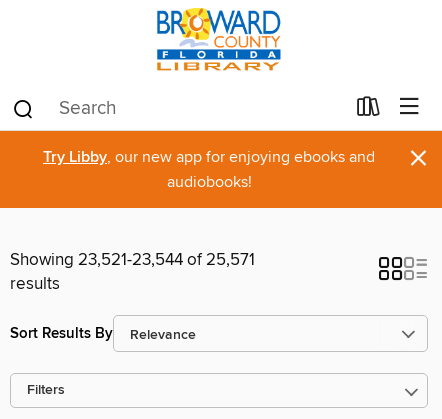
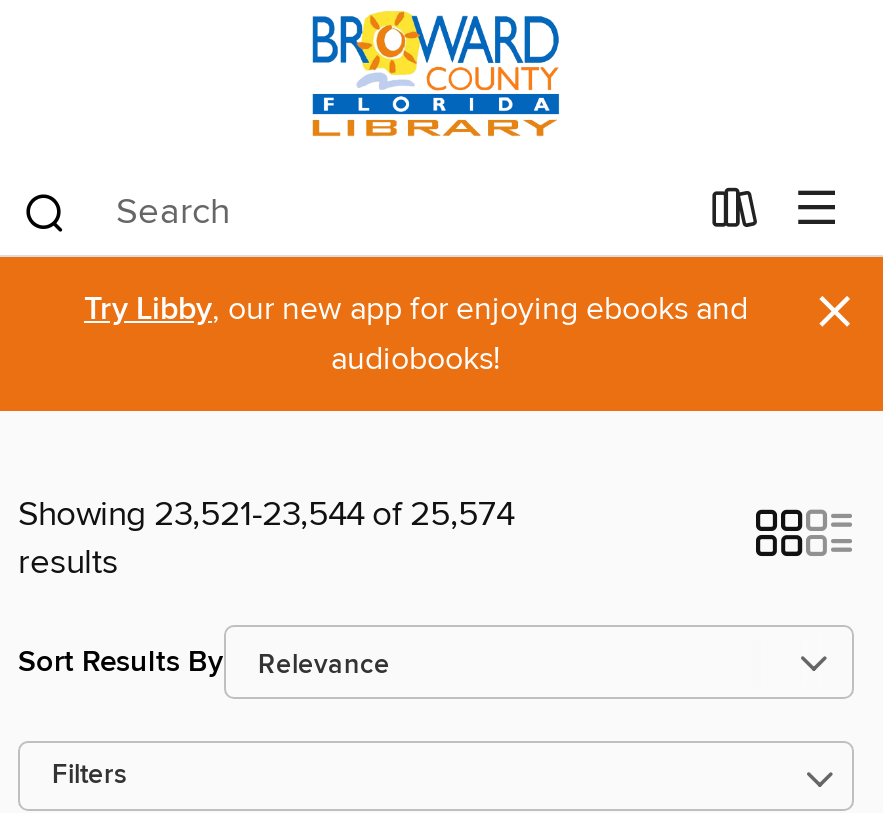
[10,249,255,271] Showing 23,521-23,544 of 25,571 -> [18,493,514,537] Showing 23,521-23,544 of 25,574

